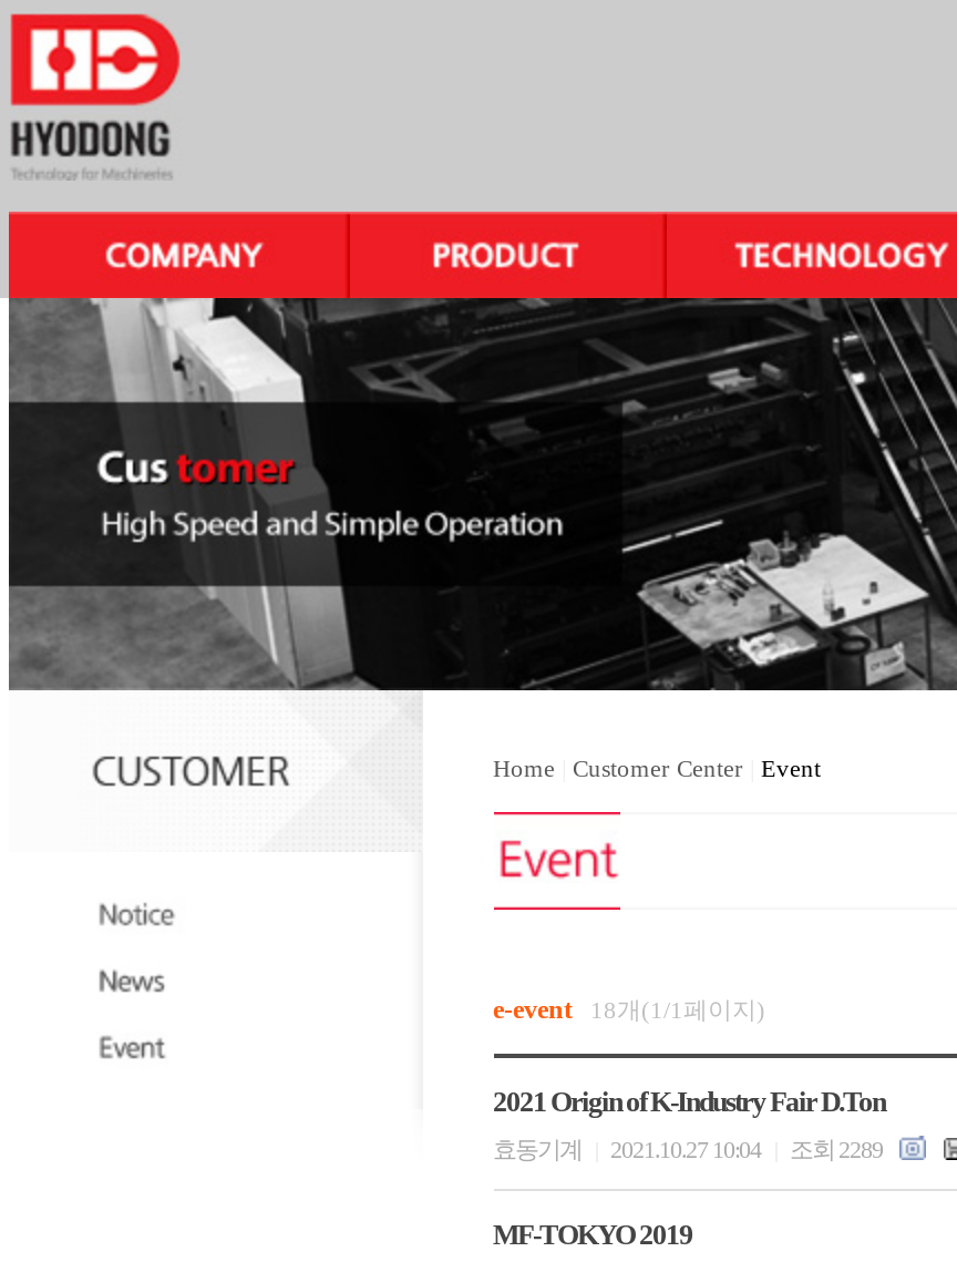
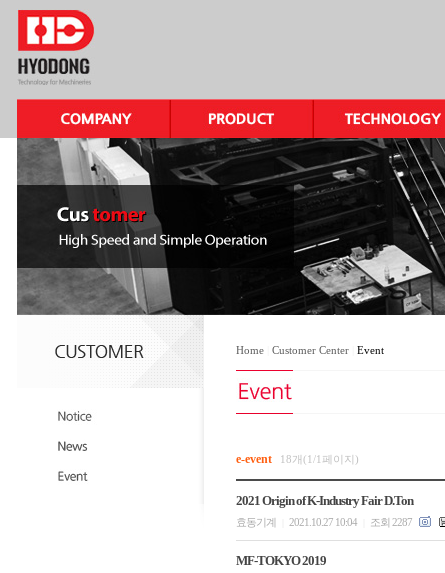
[493,1136,887,1162] 효동기계 2021.10.27 10:04 조회 2289 -> [235,516,413,528] 효동기계 2021.10.27 10:04 조회 2287

